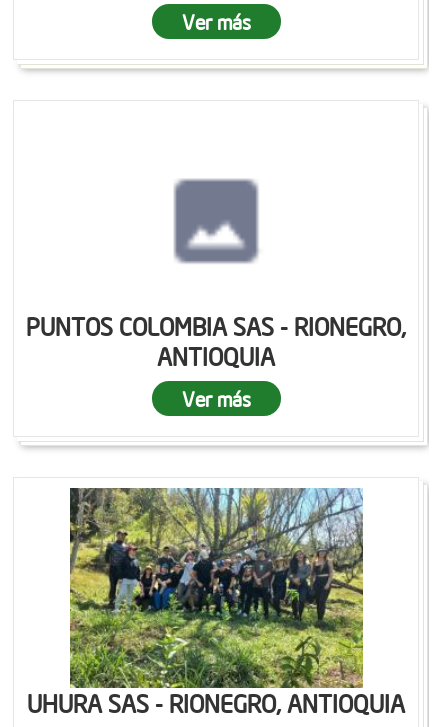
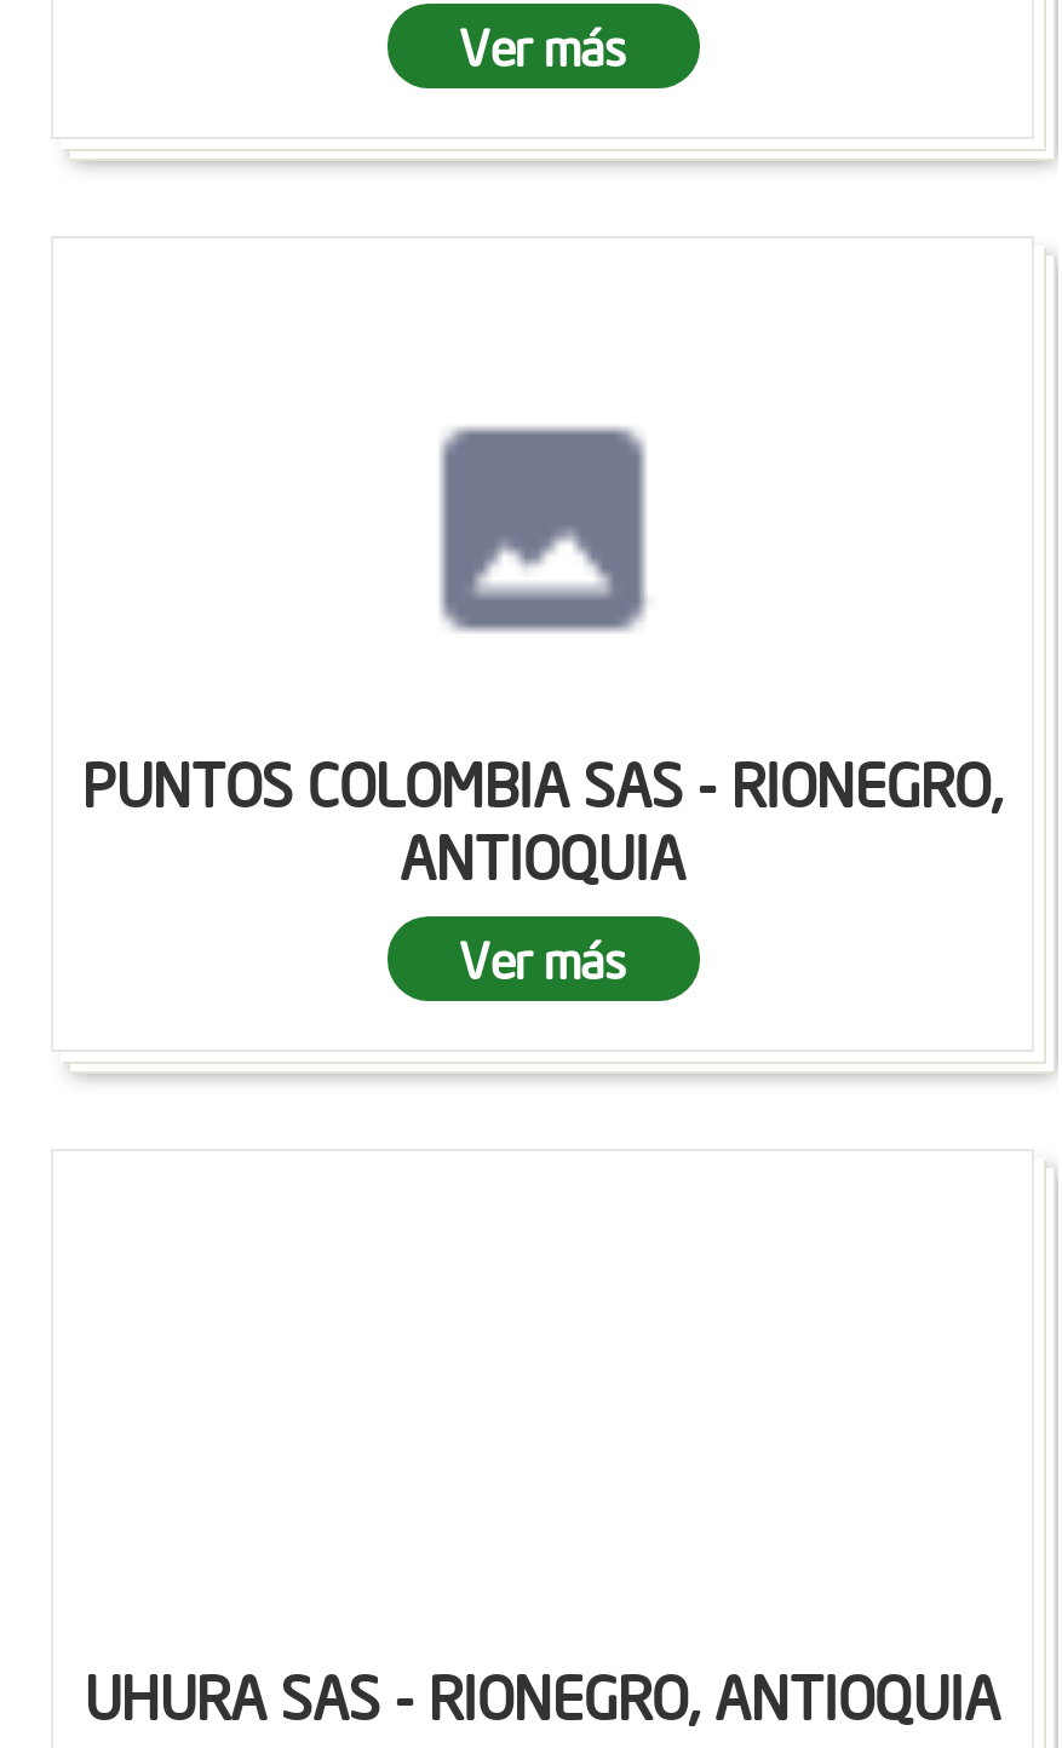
[69,487,364,686] [image] -> none

